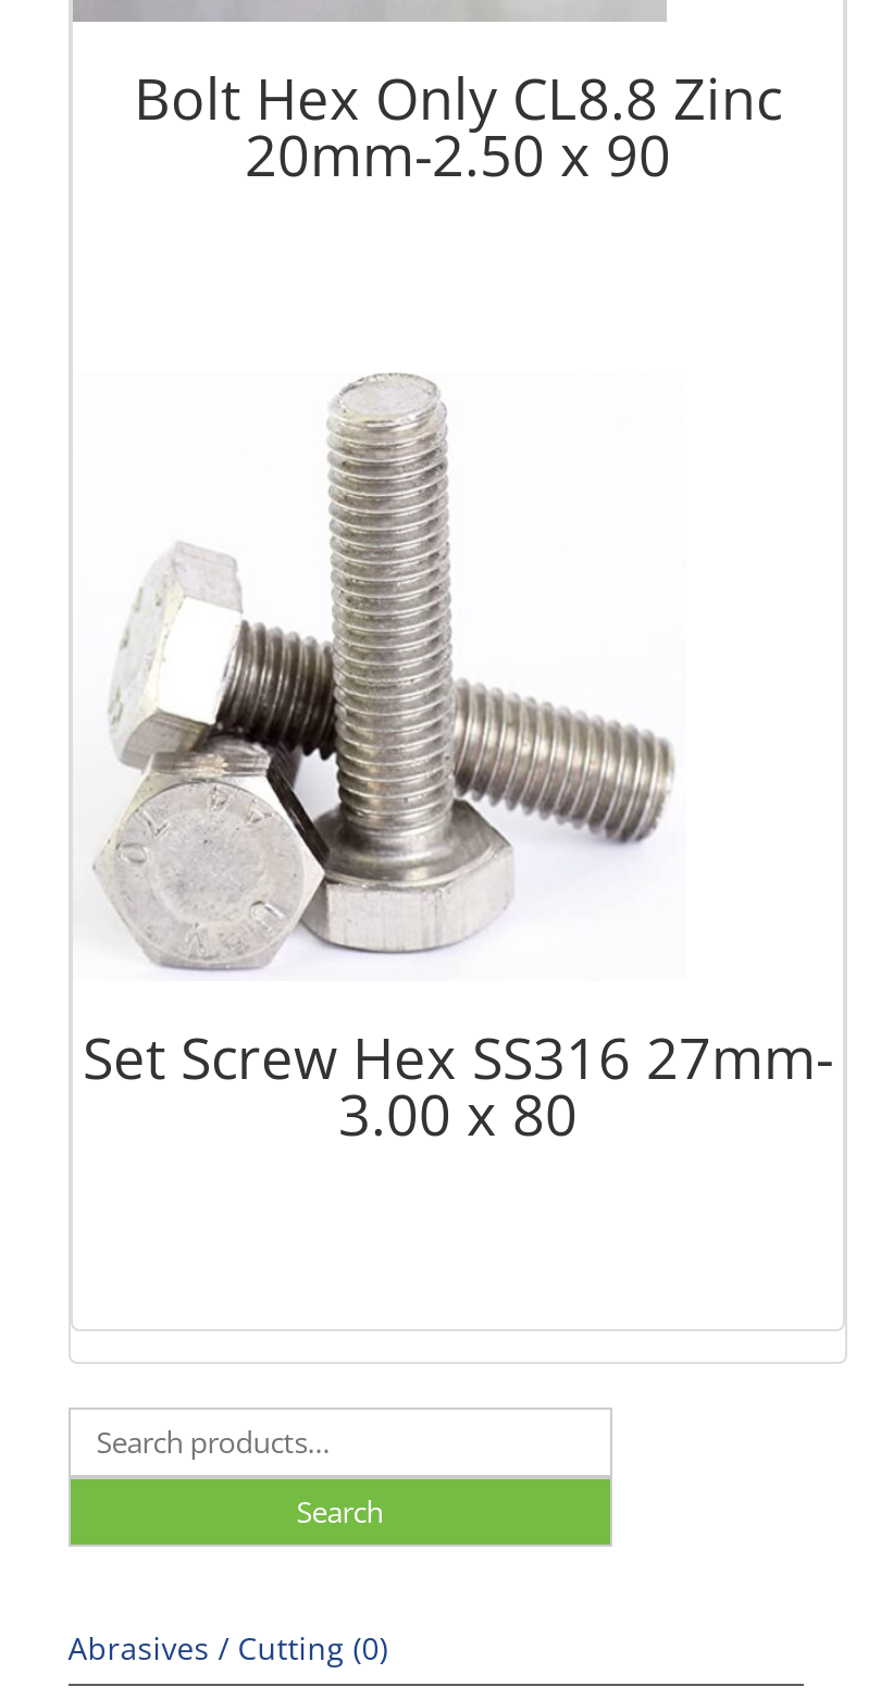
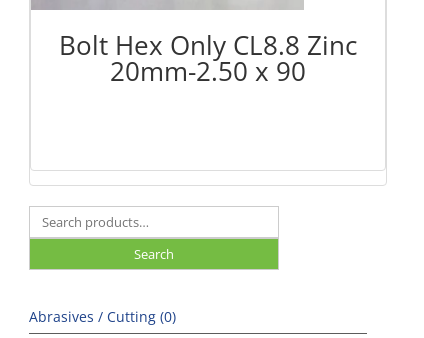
[73,372,833,1151] [image] | Set Screw Hex SS316 27mm- | 3.00 x 80 -> none

